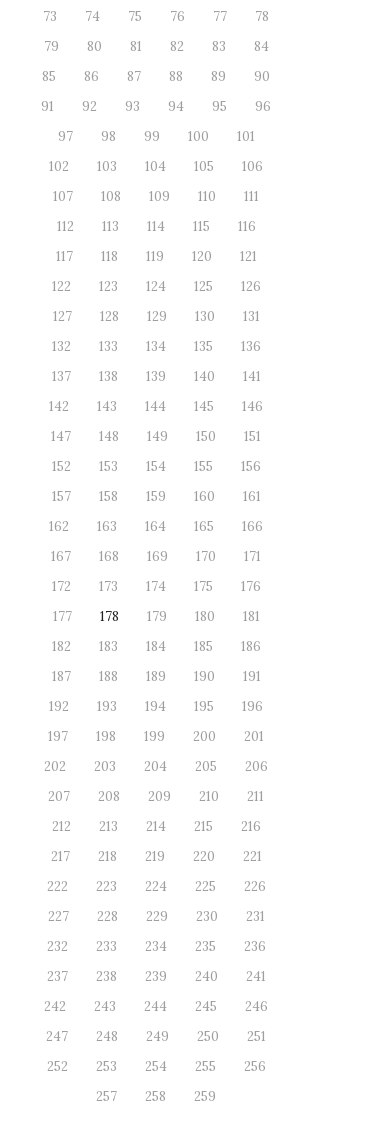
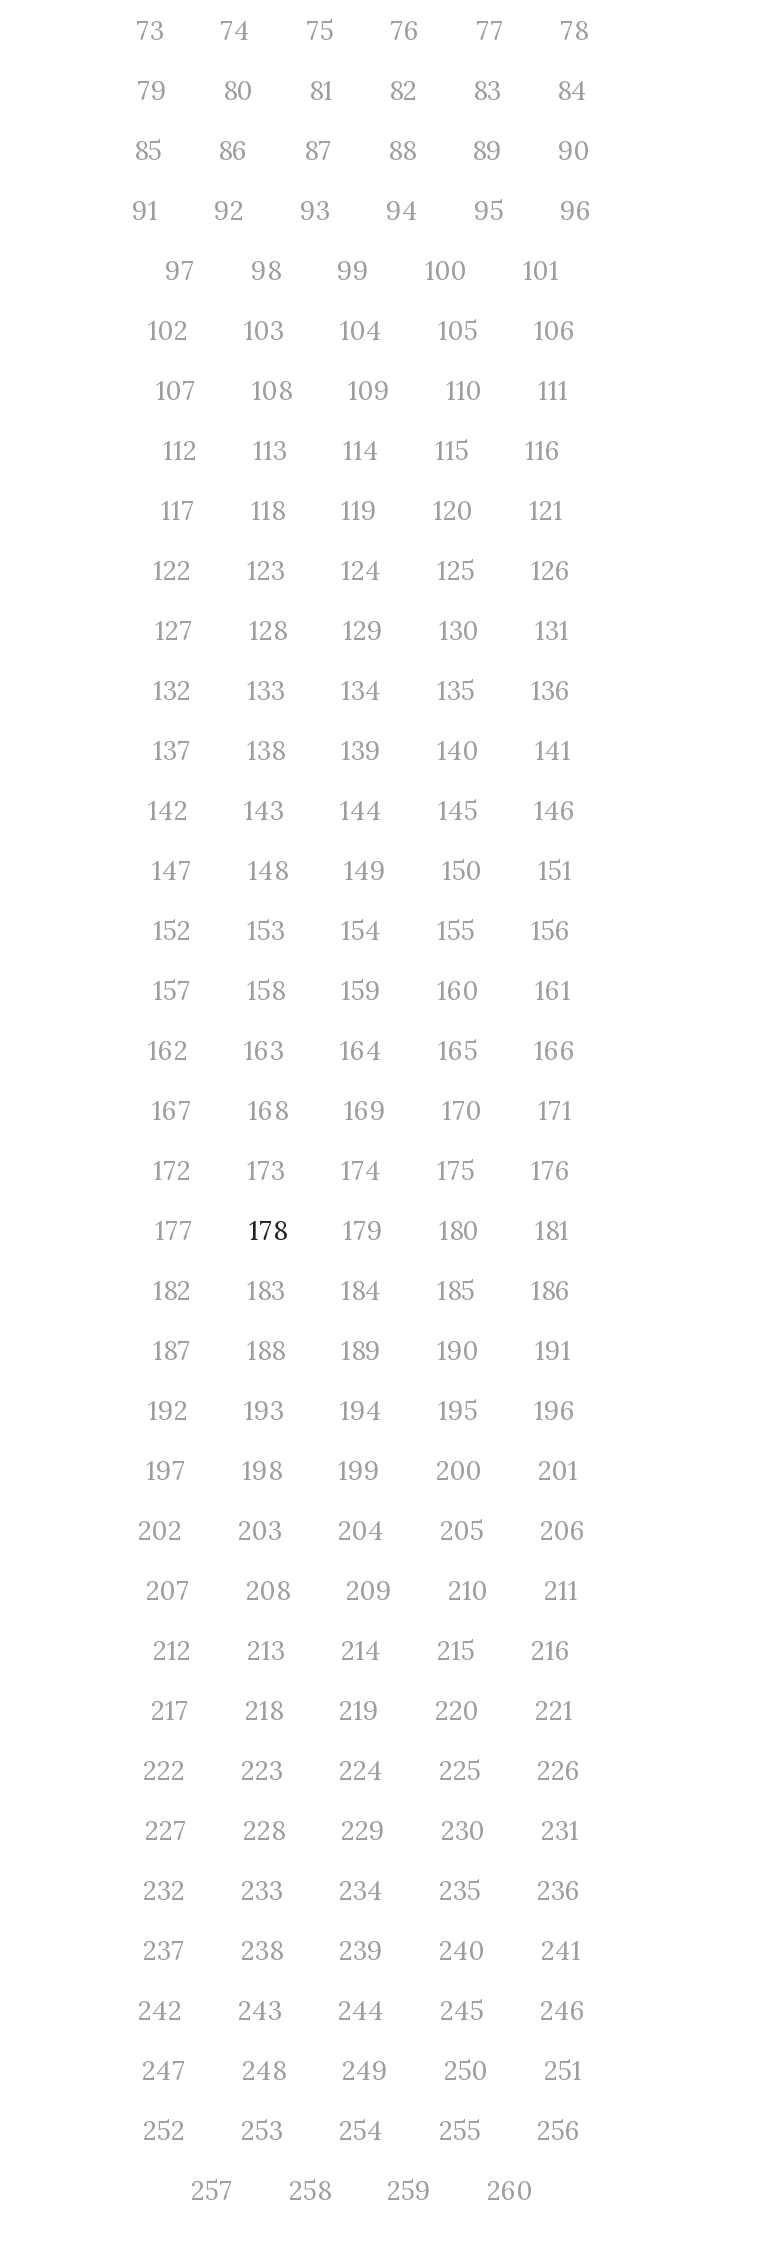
none -> [487,2174,533,2208] 260

